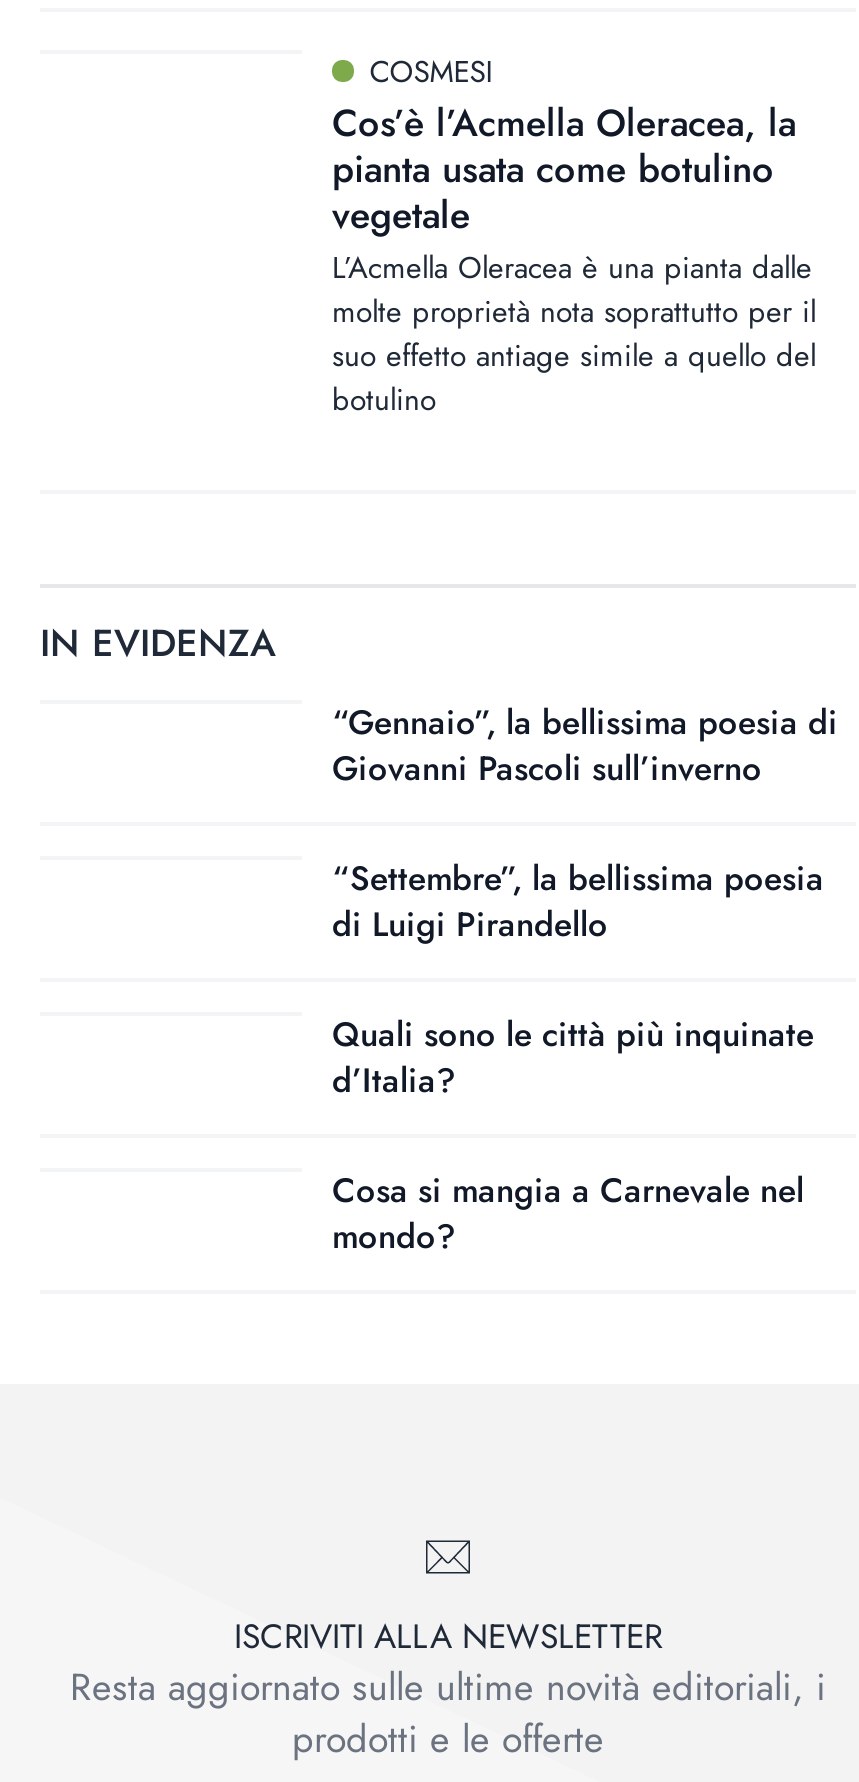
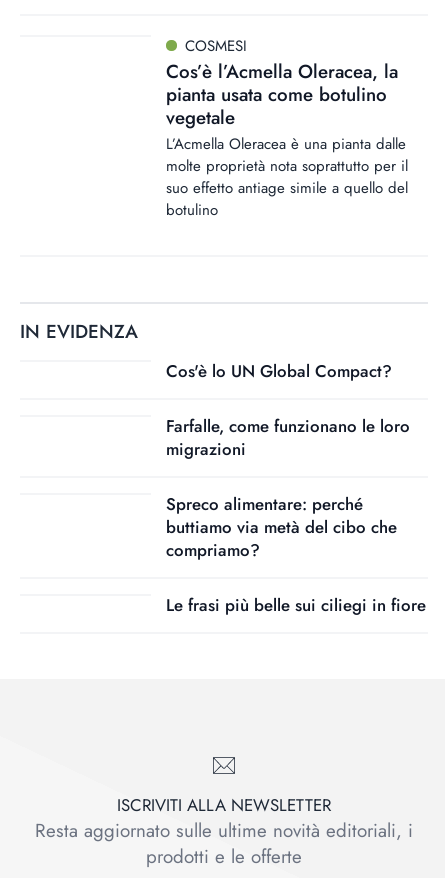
[332,698,838,792] “Gennaio”, la bellissima poesia di | Giovanni Pascoli sull’inverno -> [166,359,392,383] Cos'è lo UN Global Compact?
[332,854,824,948] “Settembre”, la bellissima poesia | di Luigi Pirandello -> [166,414,410,461] Farfalle, come funzionano le loro | migrazioni
[332,1010,814,1104] Quali sono le città più inquinate | d’Italia? -> [166,492,397,562] Spreco alimentare: perché | buttiamo via metà del cibo che | compriamo?
[332,1166,804,1260] Cosa si mangia a Carnevale nel | mondo? -> [166,593,426,617] Le frasi più belle sui ciliegi in fiore

